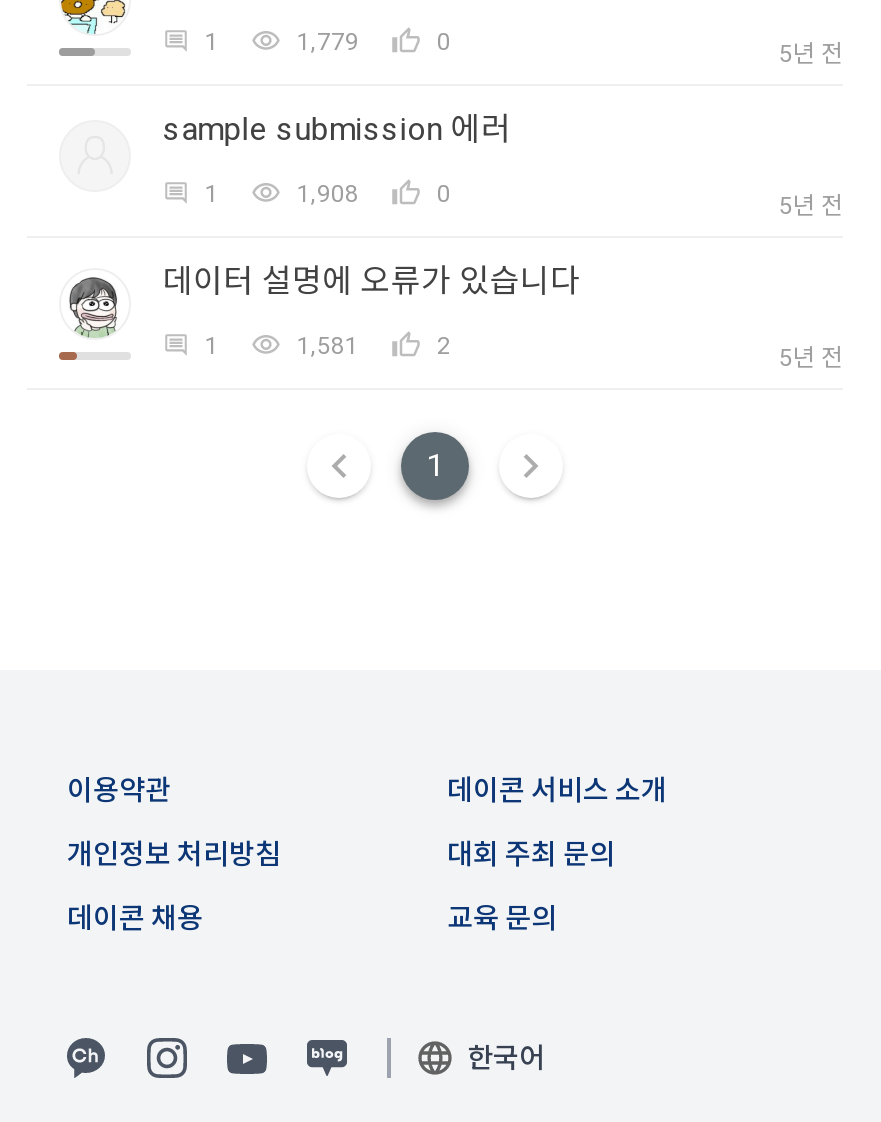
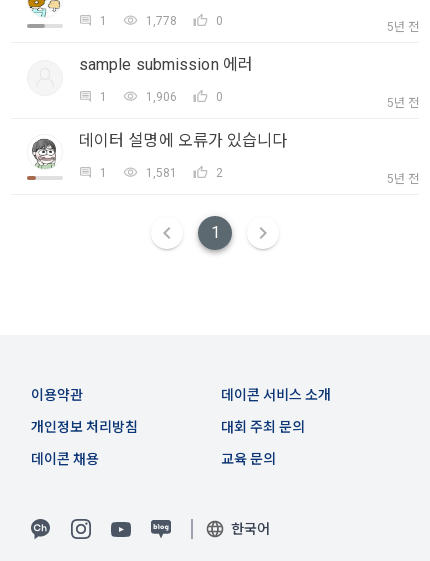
[297,28,359,56] 1,779 -> [146,14,177,28] 1,778
[297,180,359,208] 1,908 -> [146,90,177,104] 1,906

